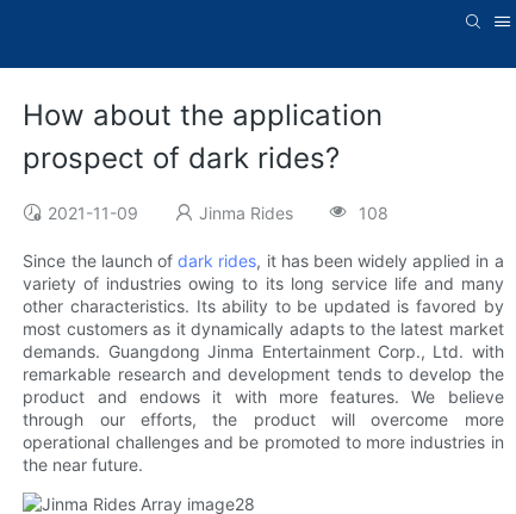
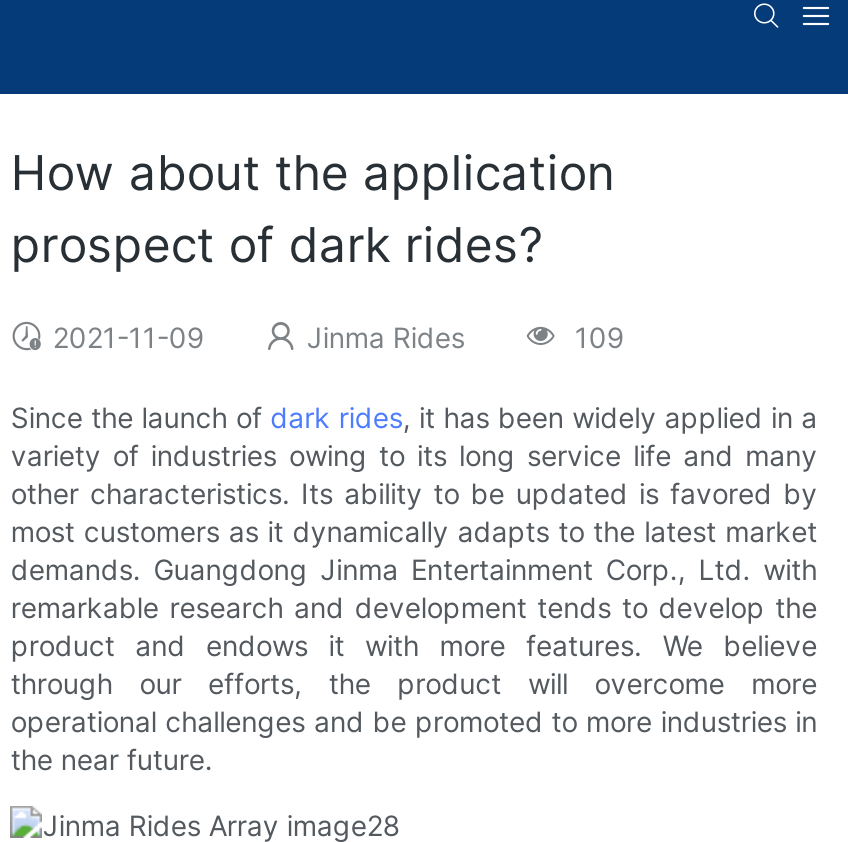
[359,203,389,223] 108 -> [575,321,625,355] 109

